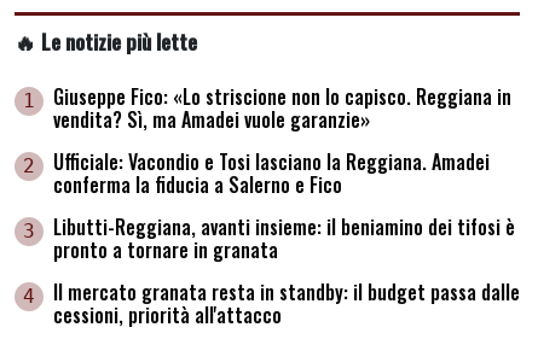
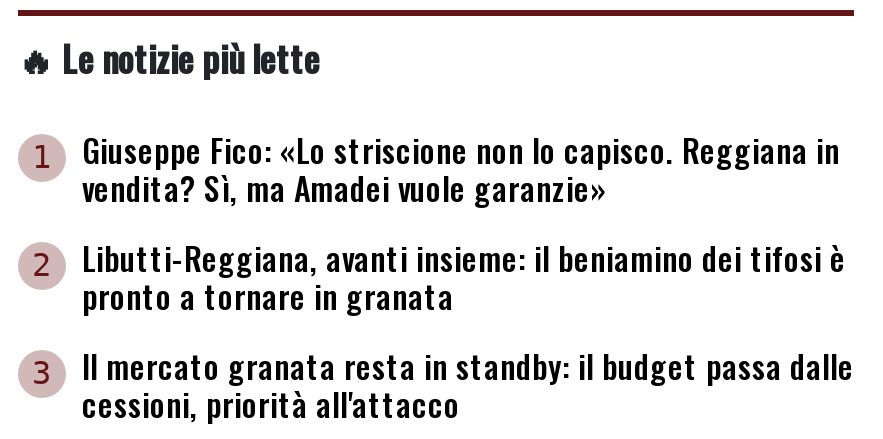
[23,147,490,242] Ufficiale: Vacondio e Tosi lasciano la Reggiana. Amadei | conferma la fiducia a Salerno e Fico | 3 -> none
[23,277,520,307] 4 Il mercato granata resta in standby: il budget passa dalle -> [32,342,854,392] 3 Il mercato granata resta in standby: il budget passa dalle

